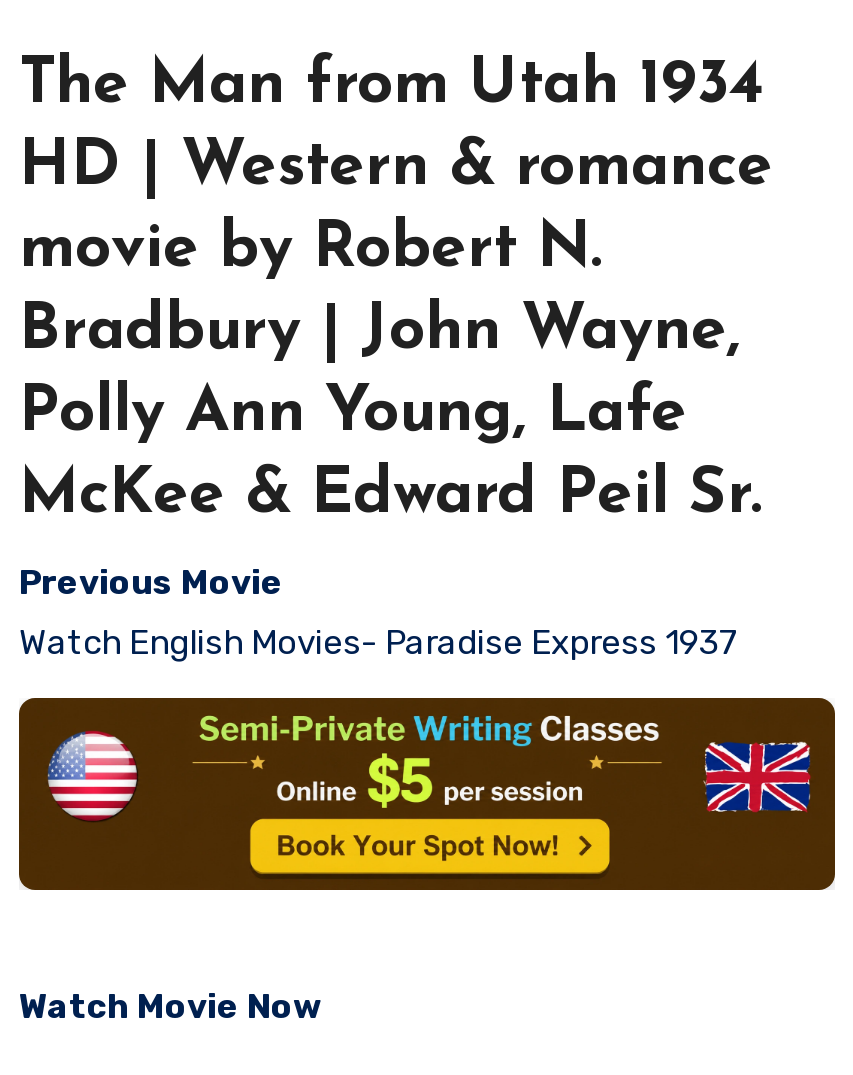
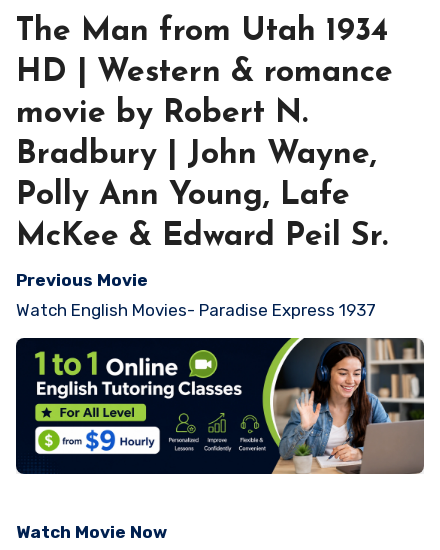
[19,695,835,891] [image] -> [16,337,424,475] [image]

